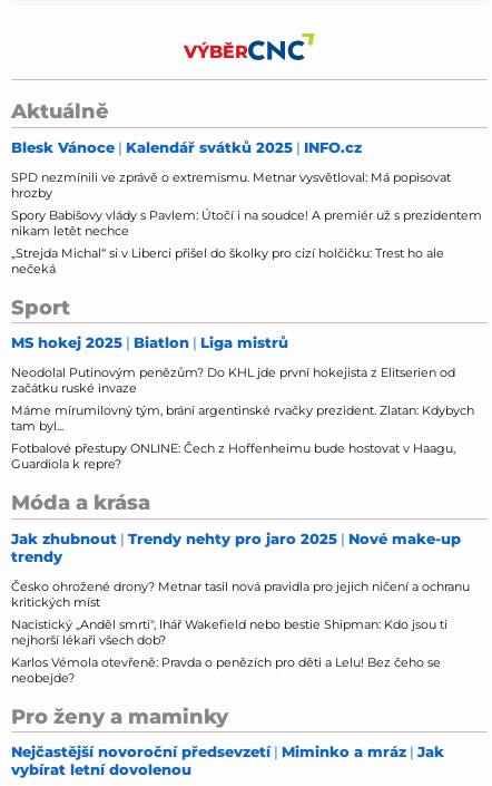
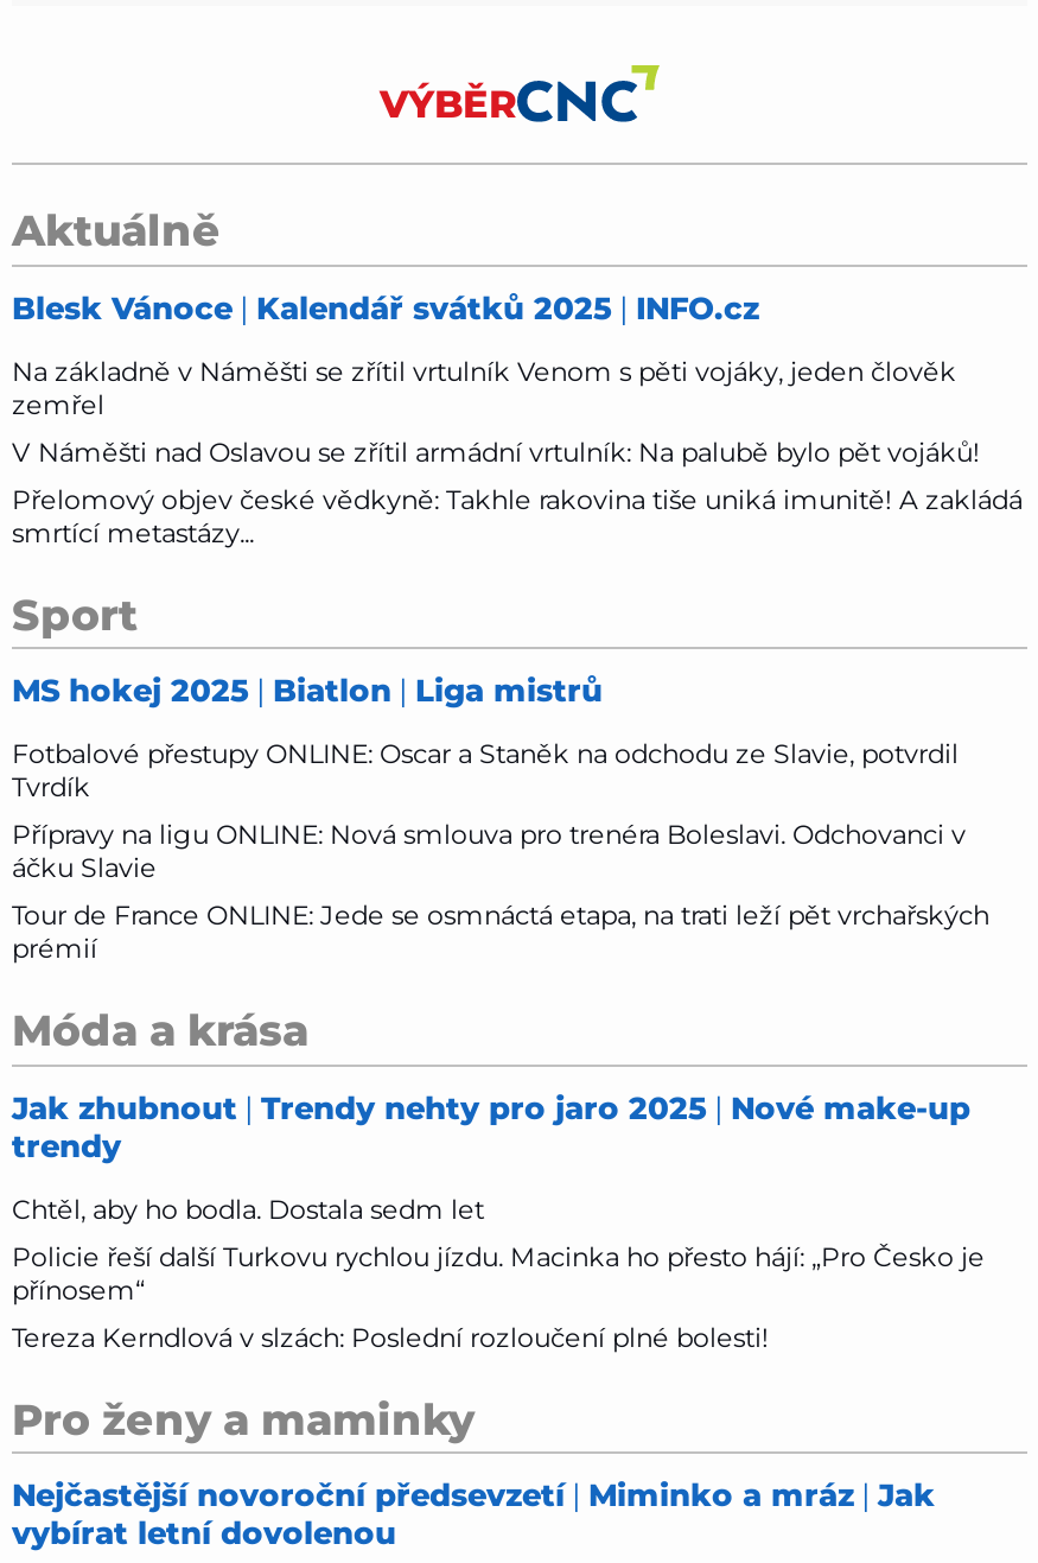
[11,169,482,276] SPD nezmínili ve zprávě o extremismu. Metnar vysvětloval: Má popisovat | hrozby | Spory Babišovy vlády s Pavlem: Útočí i na soudce! A premiér už s prezidentem | nikam letět nechce | „Strejda Michal“ si v Liberci přišel do školky pro cizí holčičku: Trest ho ale | nečeká -> [12,354,1023,548] Na základně v Náměšti se zřítil vrtulník Venom s pěti vojáky, jeden člověk | zemřel | V Náměšti nad Oslavou se zřítil armádní vrtulník: Na palubě bylo pět vojáků! | Přelomový objev české vědkyně: Takhle rakovina tiše uniká imunitě! A zakládá | smrtící metastázy...
[11,365,474,472] Neodolal Putinovým penězům? Do KHL jde první hokejista z Elitserien od | začátku ruské invaze | Máme mírumilovný tým, brání argentinské rvačky prezident. Zlatan: Kdybych | tam byl... | Fotbalové přestupy ONLINE: Čech z Hoffenheimu bude hostovat v Haagu, | Guardiola k repre? -> [12,737,989,965] Fotbalové přestupy ONLINE: Oscar a Staněk na odchodu ze Slavie, potvrdil | Tvrdík | Přípravy na ligu ONLINE: Nová smlouva pro trenéra Boleslavi. Odchovanci v | áčku Slavie | Tour de France ONLINE: Jede se osmnáctá etapa, na trati leží pět vrchařských | prémií
[11,578,470,685] Česko ohrožené drony? Metnar tasil nová pravidla pro jejich ničení a ochranu | kritických míst | Nacistický „Anděl smrti", lhář Wakefield nebo bestie Shipman: Kdo jsou ti | nejhorší lékaři všech dob? | Karlos Vémola otevřeně: Pravda o penězích pro děti a Lelu! Bez čeho se | neobejde? -> [12,1192,985,1353] Chtěl, aby ho bodla. Dostala sedm let | Policie řeší další Turkovu rychlou jízdu. Macinka ho přesto hájí: „Pro Česko je | přínosem“ | Tereza Kerndlová v slzách: Poslední rozloučení plné bolesti!

